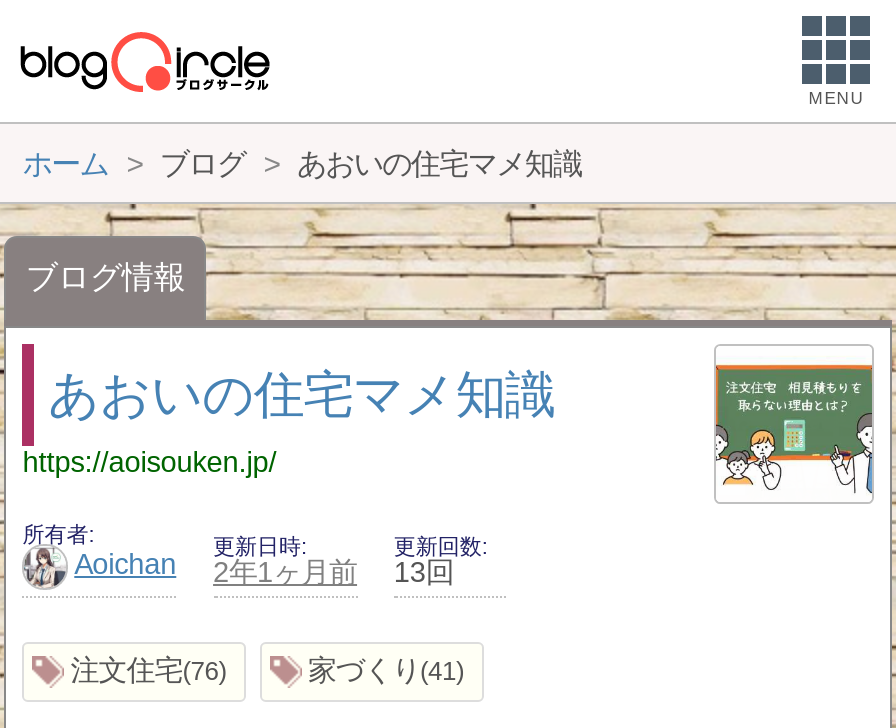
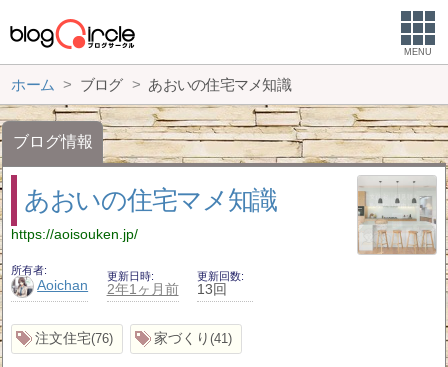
[714,348,874,502] [image] -> [357,177,437,255] [image]

